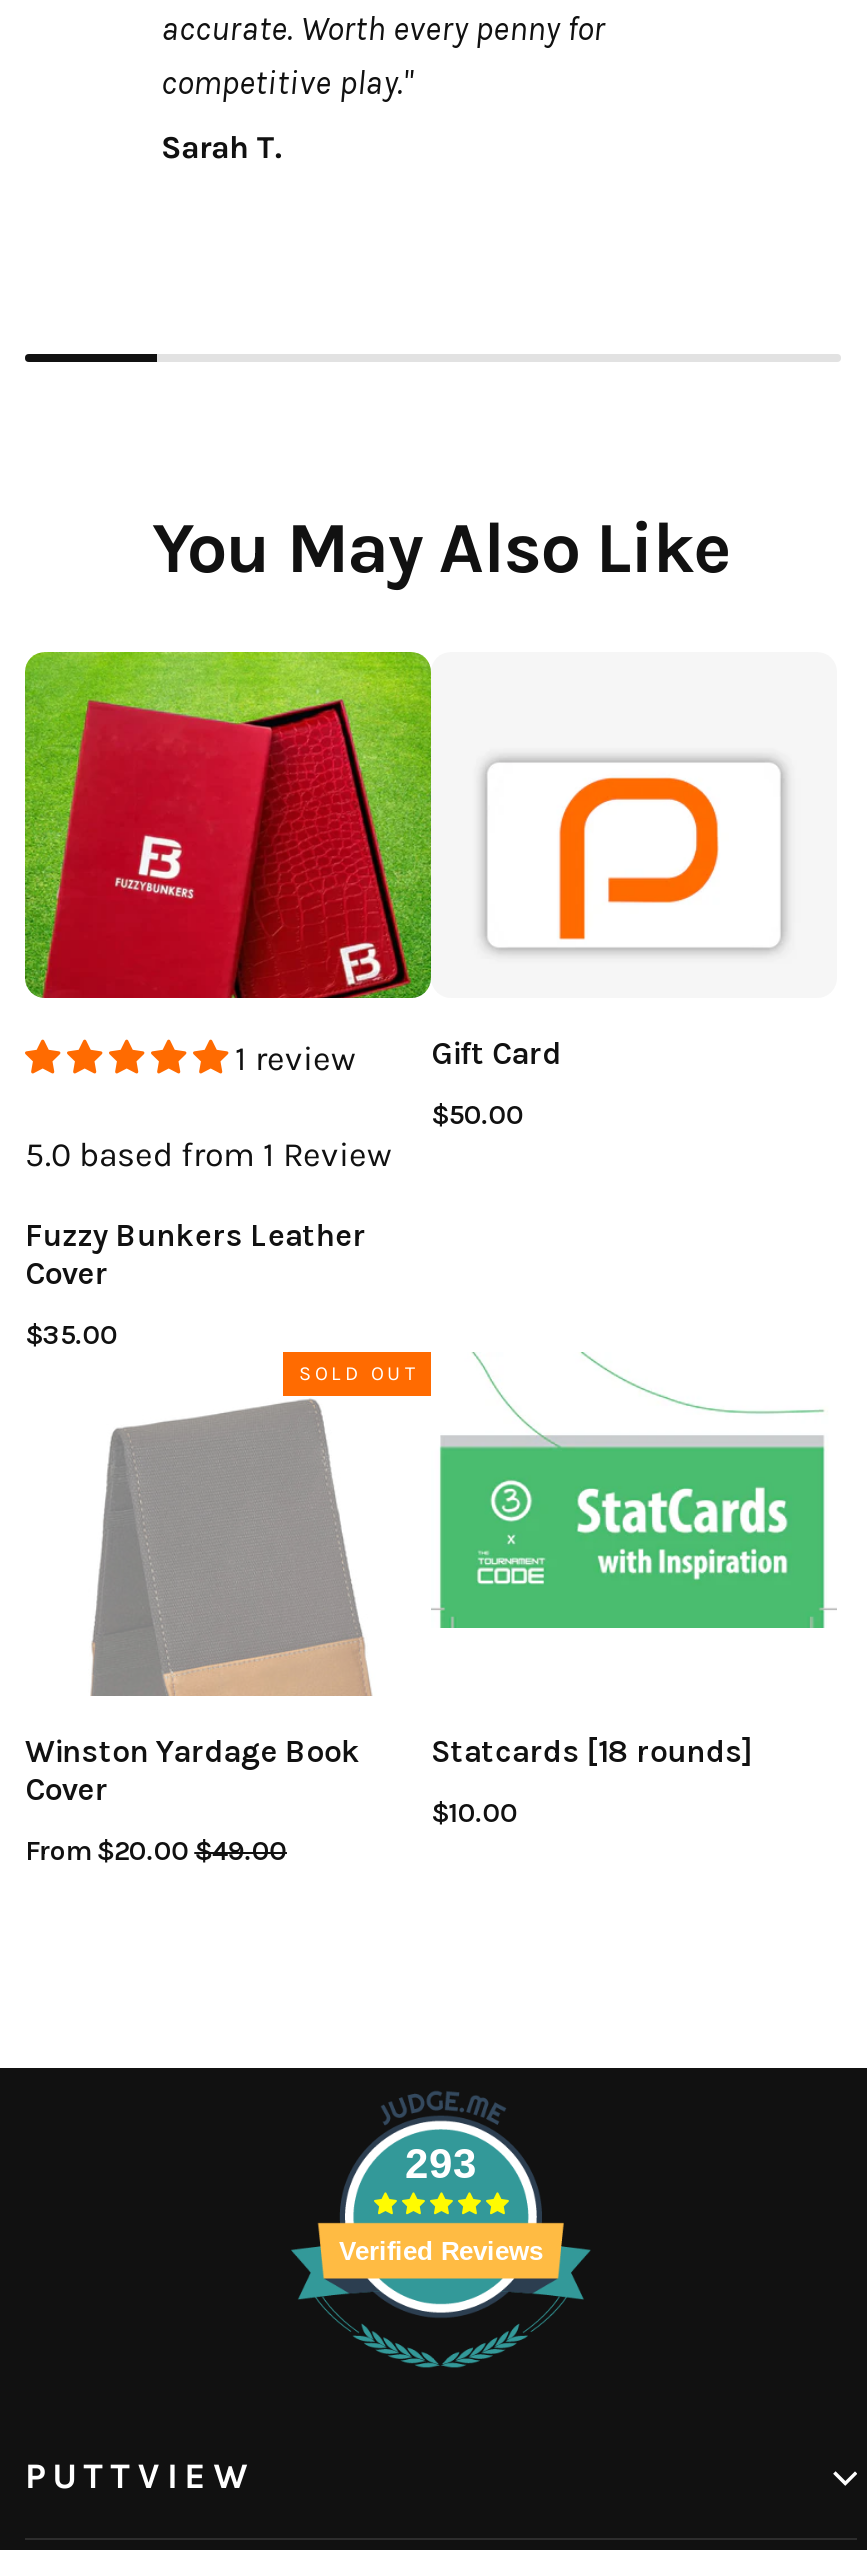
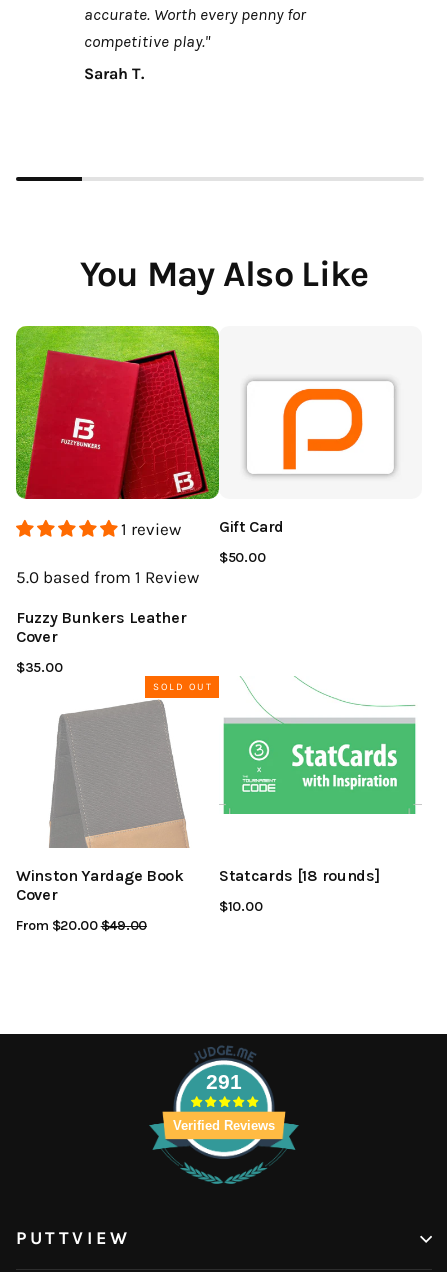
[405,2139,477,2185] 293 -> [206,1070,242,1093] 291

